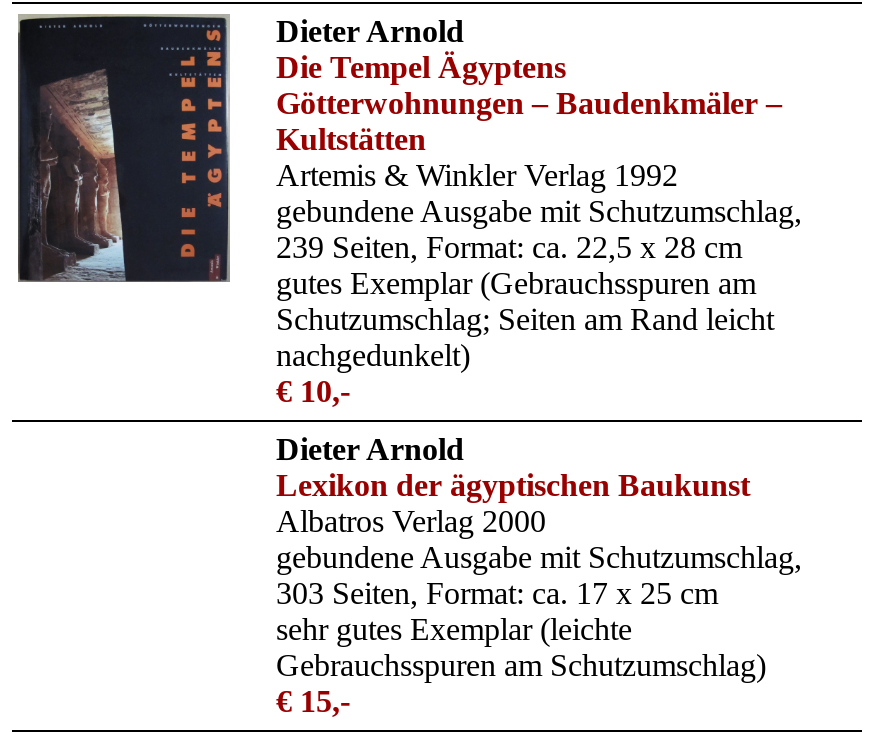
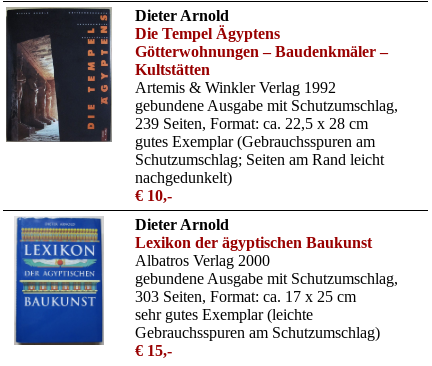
none -> [14,216,105,346] [image]

